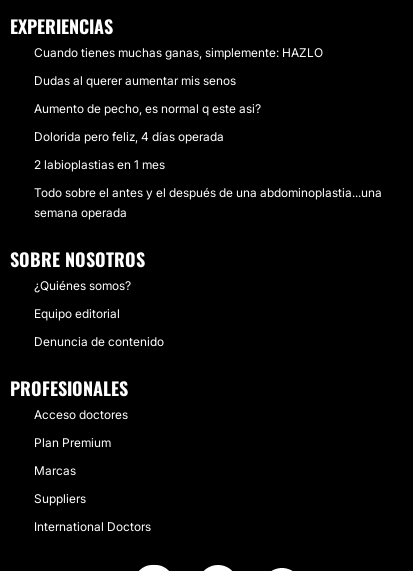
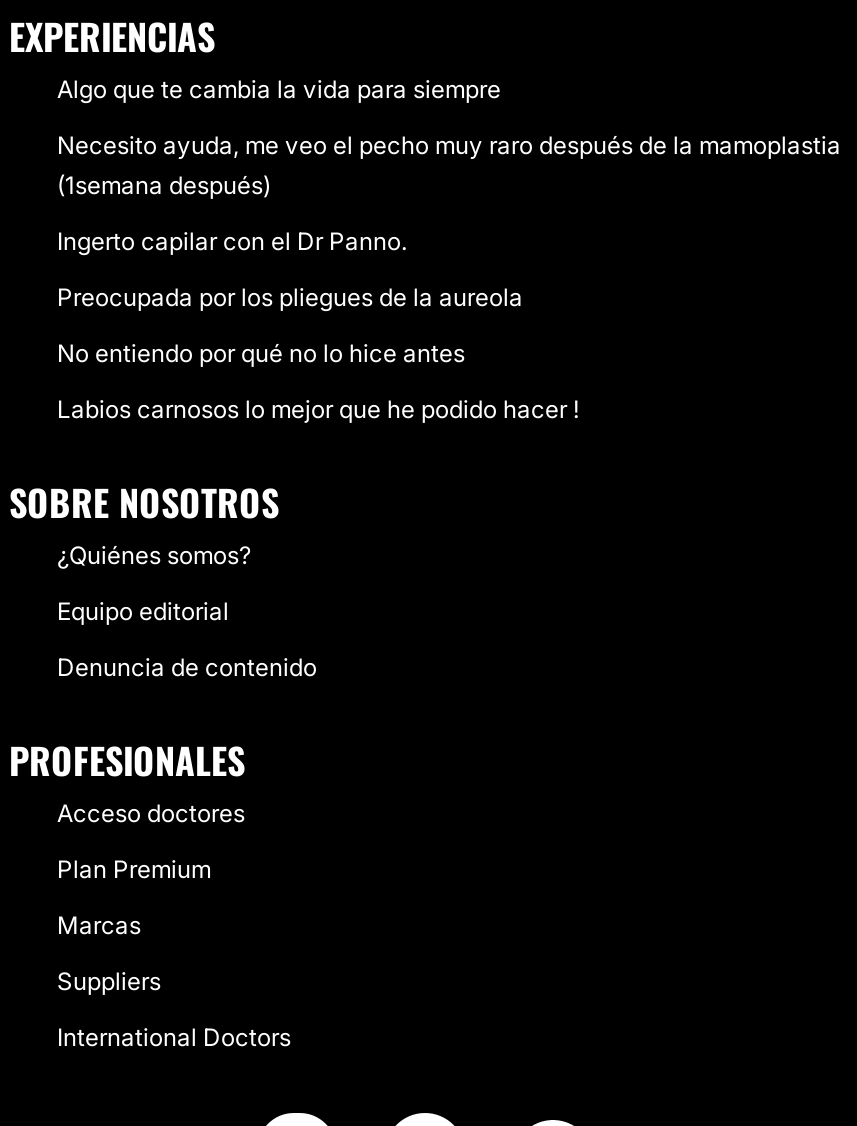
[34,45,323,60] Cuando tienes muchas ganas, simplemente: HAZLO -> [57,74,501,104] Algo que te cambia la vida para siempre
[34,73,236,88] Dudas al querer aumentar mis senos -> [57,130,841,200] Necesito ayuda, me veo el pecho muy raro después de la mamoplastia | (1semana después)
[34,101,261,116] Aumento de pecho, es normal q este asi? -> [57,226,407,256] Ingerto capilar con el Dr Panno.
[34,129,224,144] Dolorida pero feliz, 4 días operada -> [57,282,523,312] Preocupada por los pliegues de la aureola
[34,157,165,172] 2 labioplastias en 1 mes -> [57,338,465,368] No entiendo por qué no lo hice antes
[34,185,382,220] Todo sobre el antes y el después de una abdominoplastia...una | semana operada -> [57,394,579,424] Labios carnosos lo mejor que he podido hacer !

